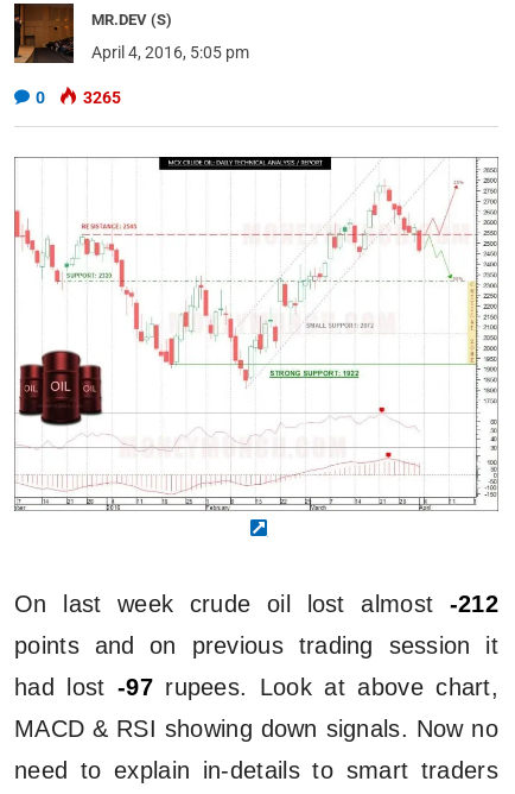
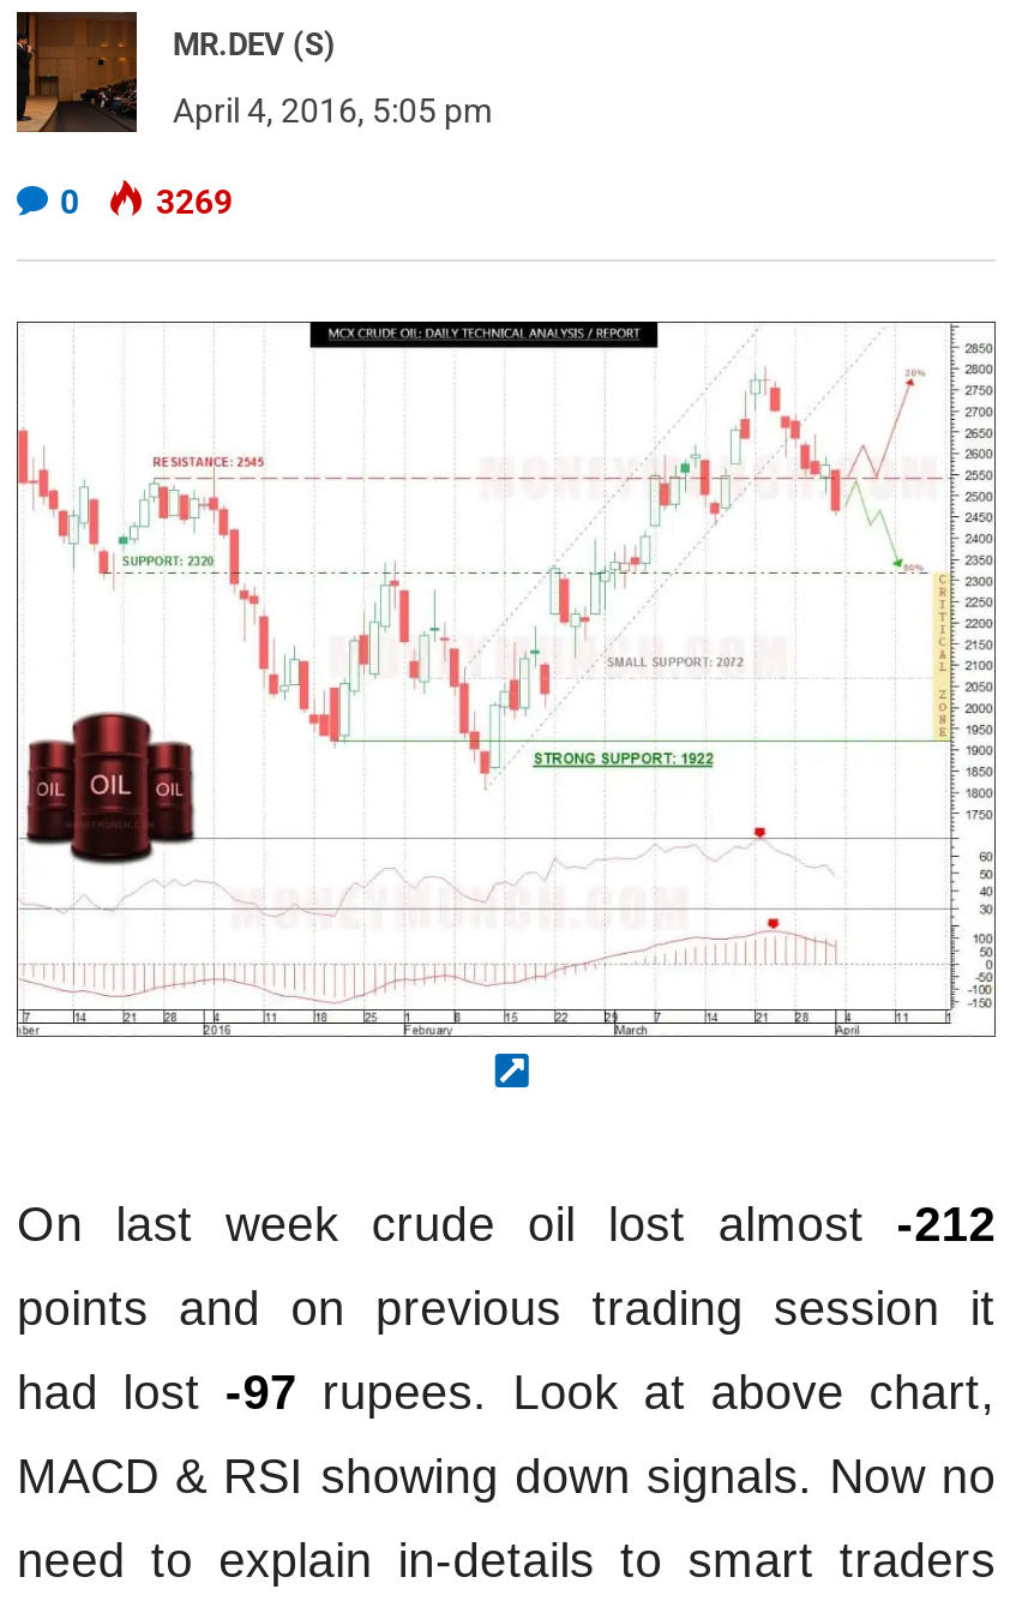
[36,87,121,106] 0 3265 -> [60,181,233,220] 0 3269

